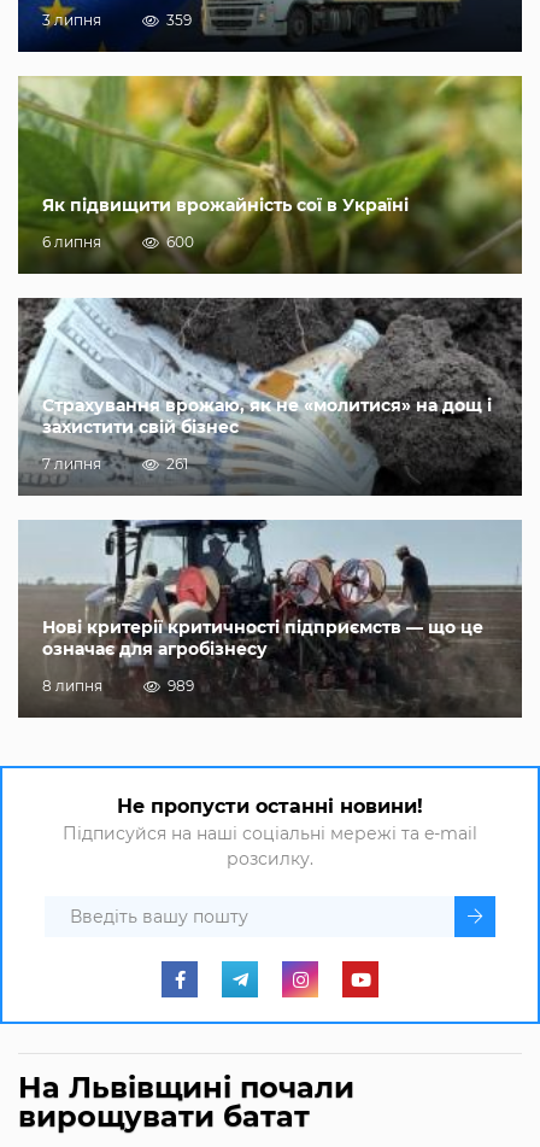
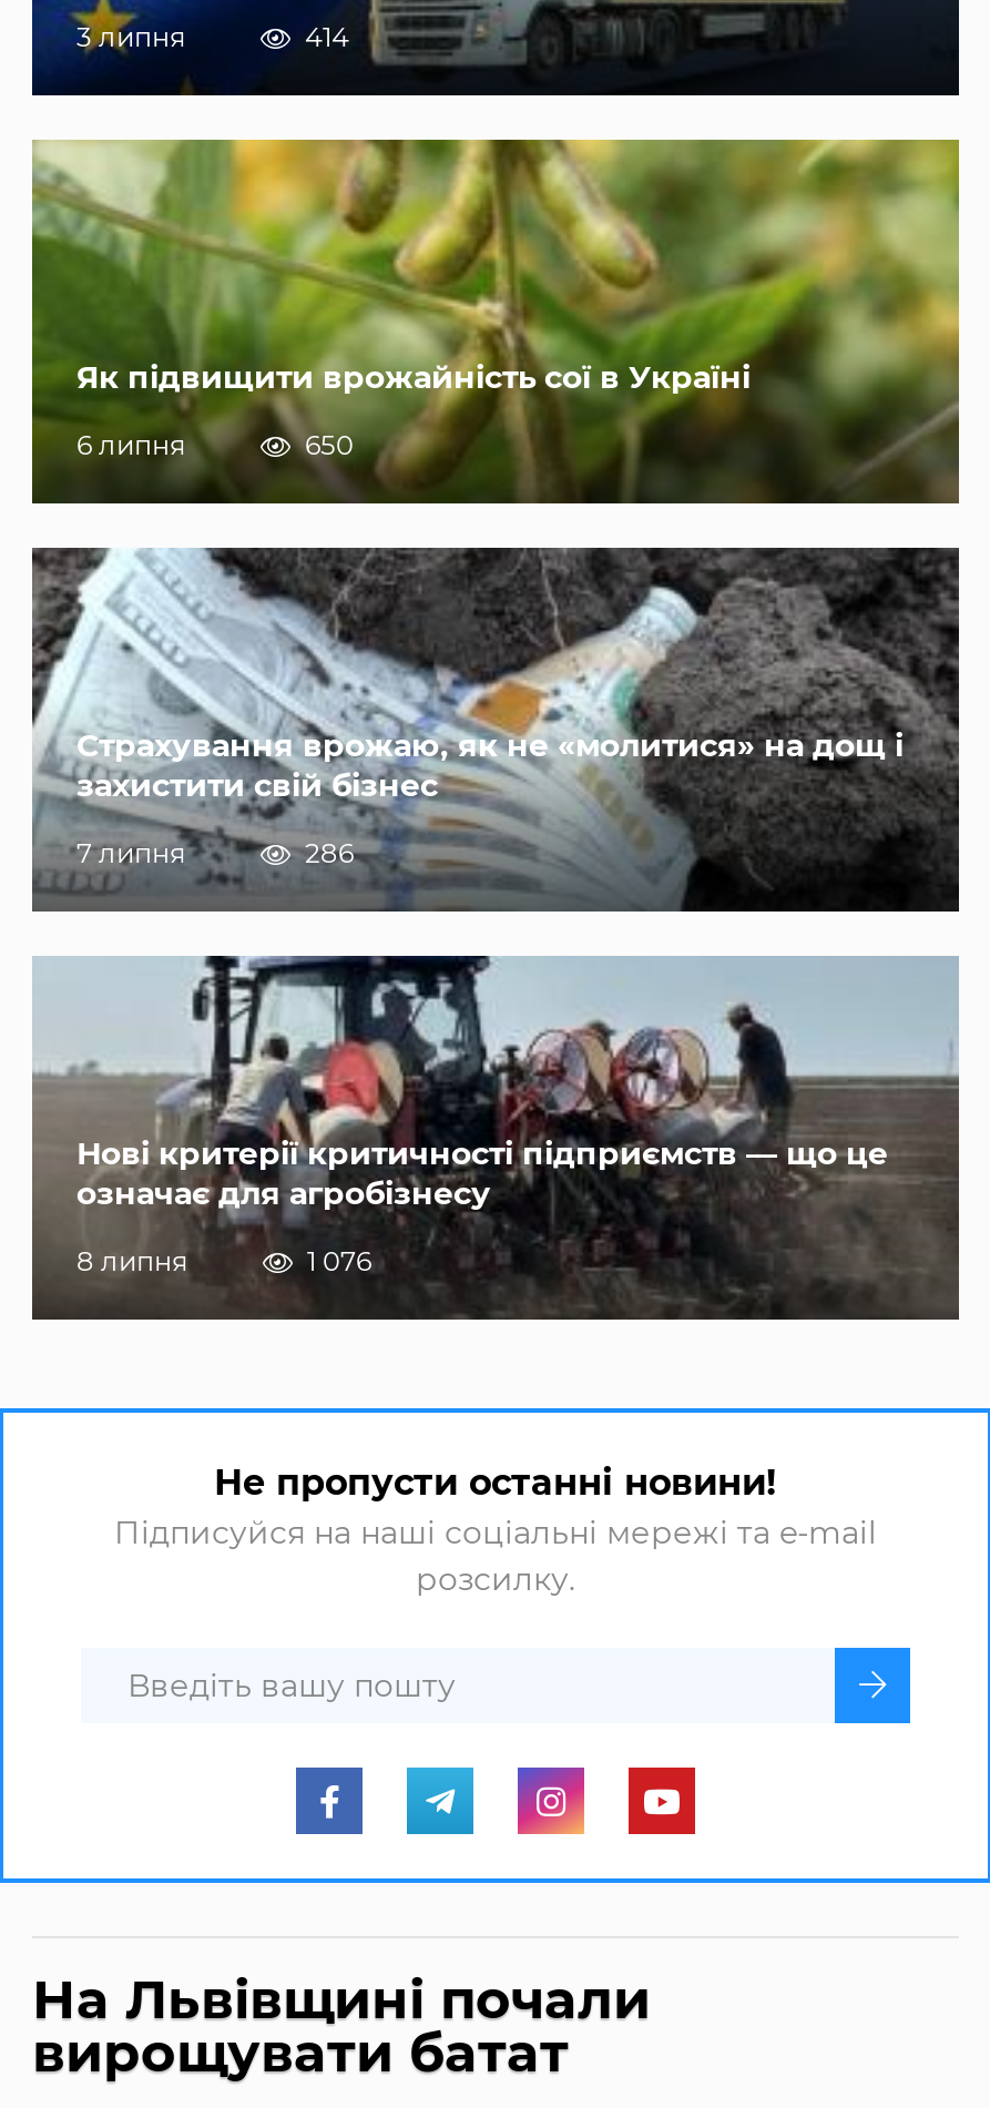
[163,11,192,29] 359 -> [298,21,349,54] 414
[163,233,194,251] 600 -> [298,429,354,462] 650
[163,455,188,473] 261 -> [298,837,354,870] 286
[164,677,194,695] 989 -> [300,1245,371,1278] 1 076

